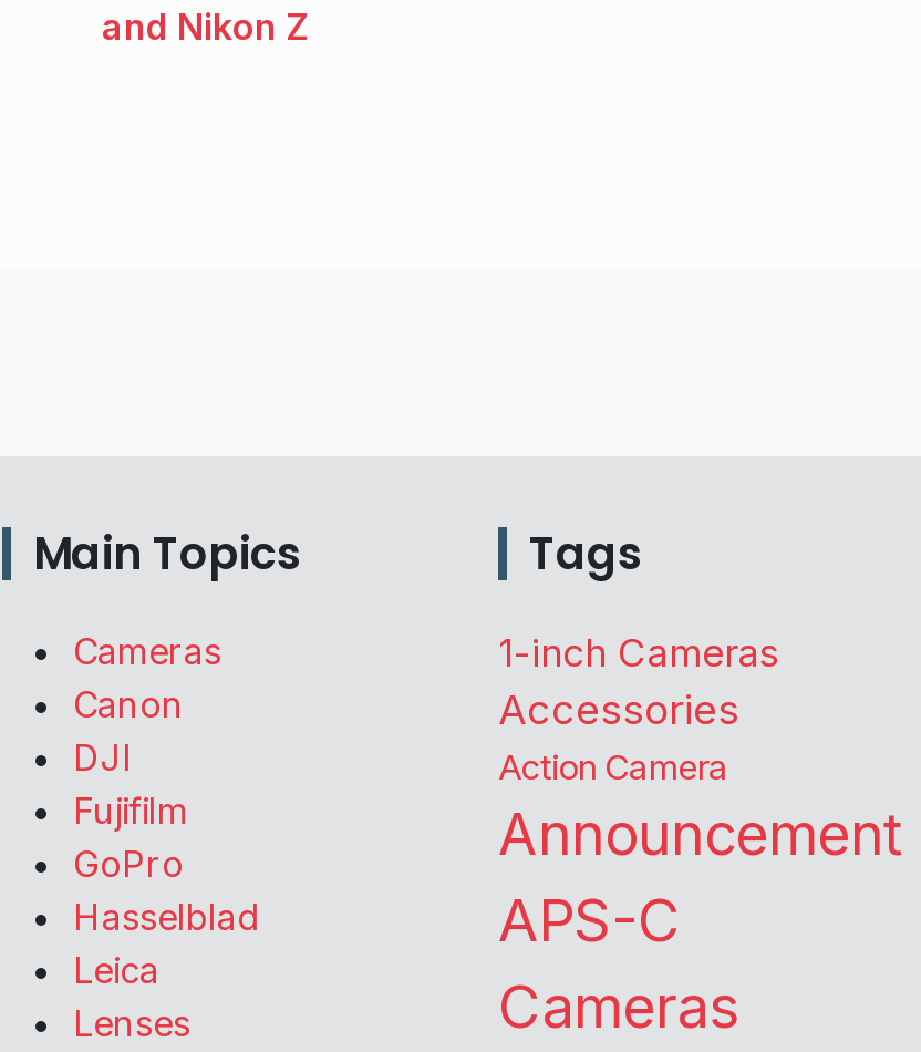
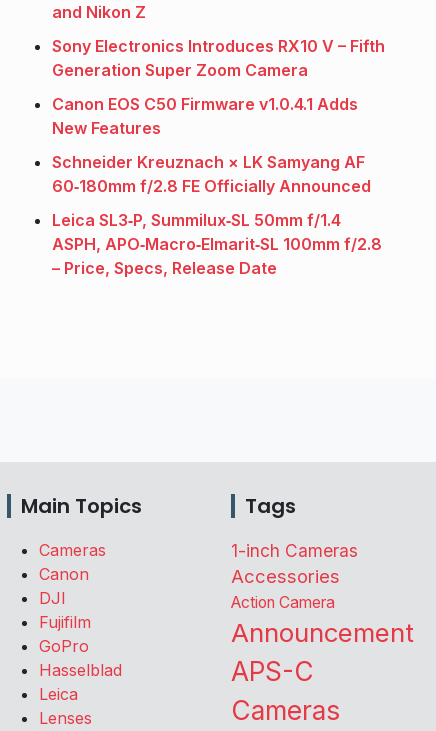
none -> [52,36,385,278] Sony Electronics Introduces RX10 V – Fifth | Generation Super Zoom Camera | Canon EOS C50 Firmware v1.0.4.1 Adds | New Features | Schneider Kreuznach × LK Samyang AF | 60‑180mm f/2.8 FE Officially Announced | Leica SL3‑P, Summilux‑SL 50mm f/1.4 | ASPH, APO‑Macro‑Elmarit‑SL 100mm f/2.8 | – Price, Specs, Release Date

